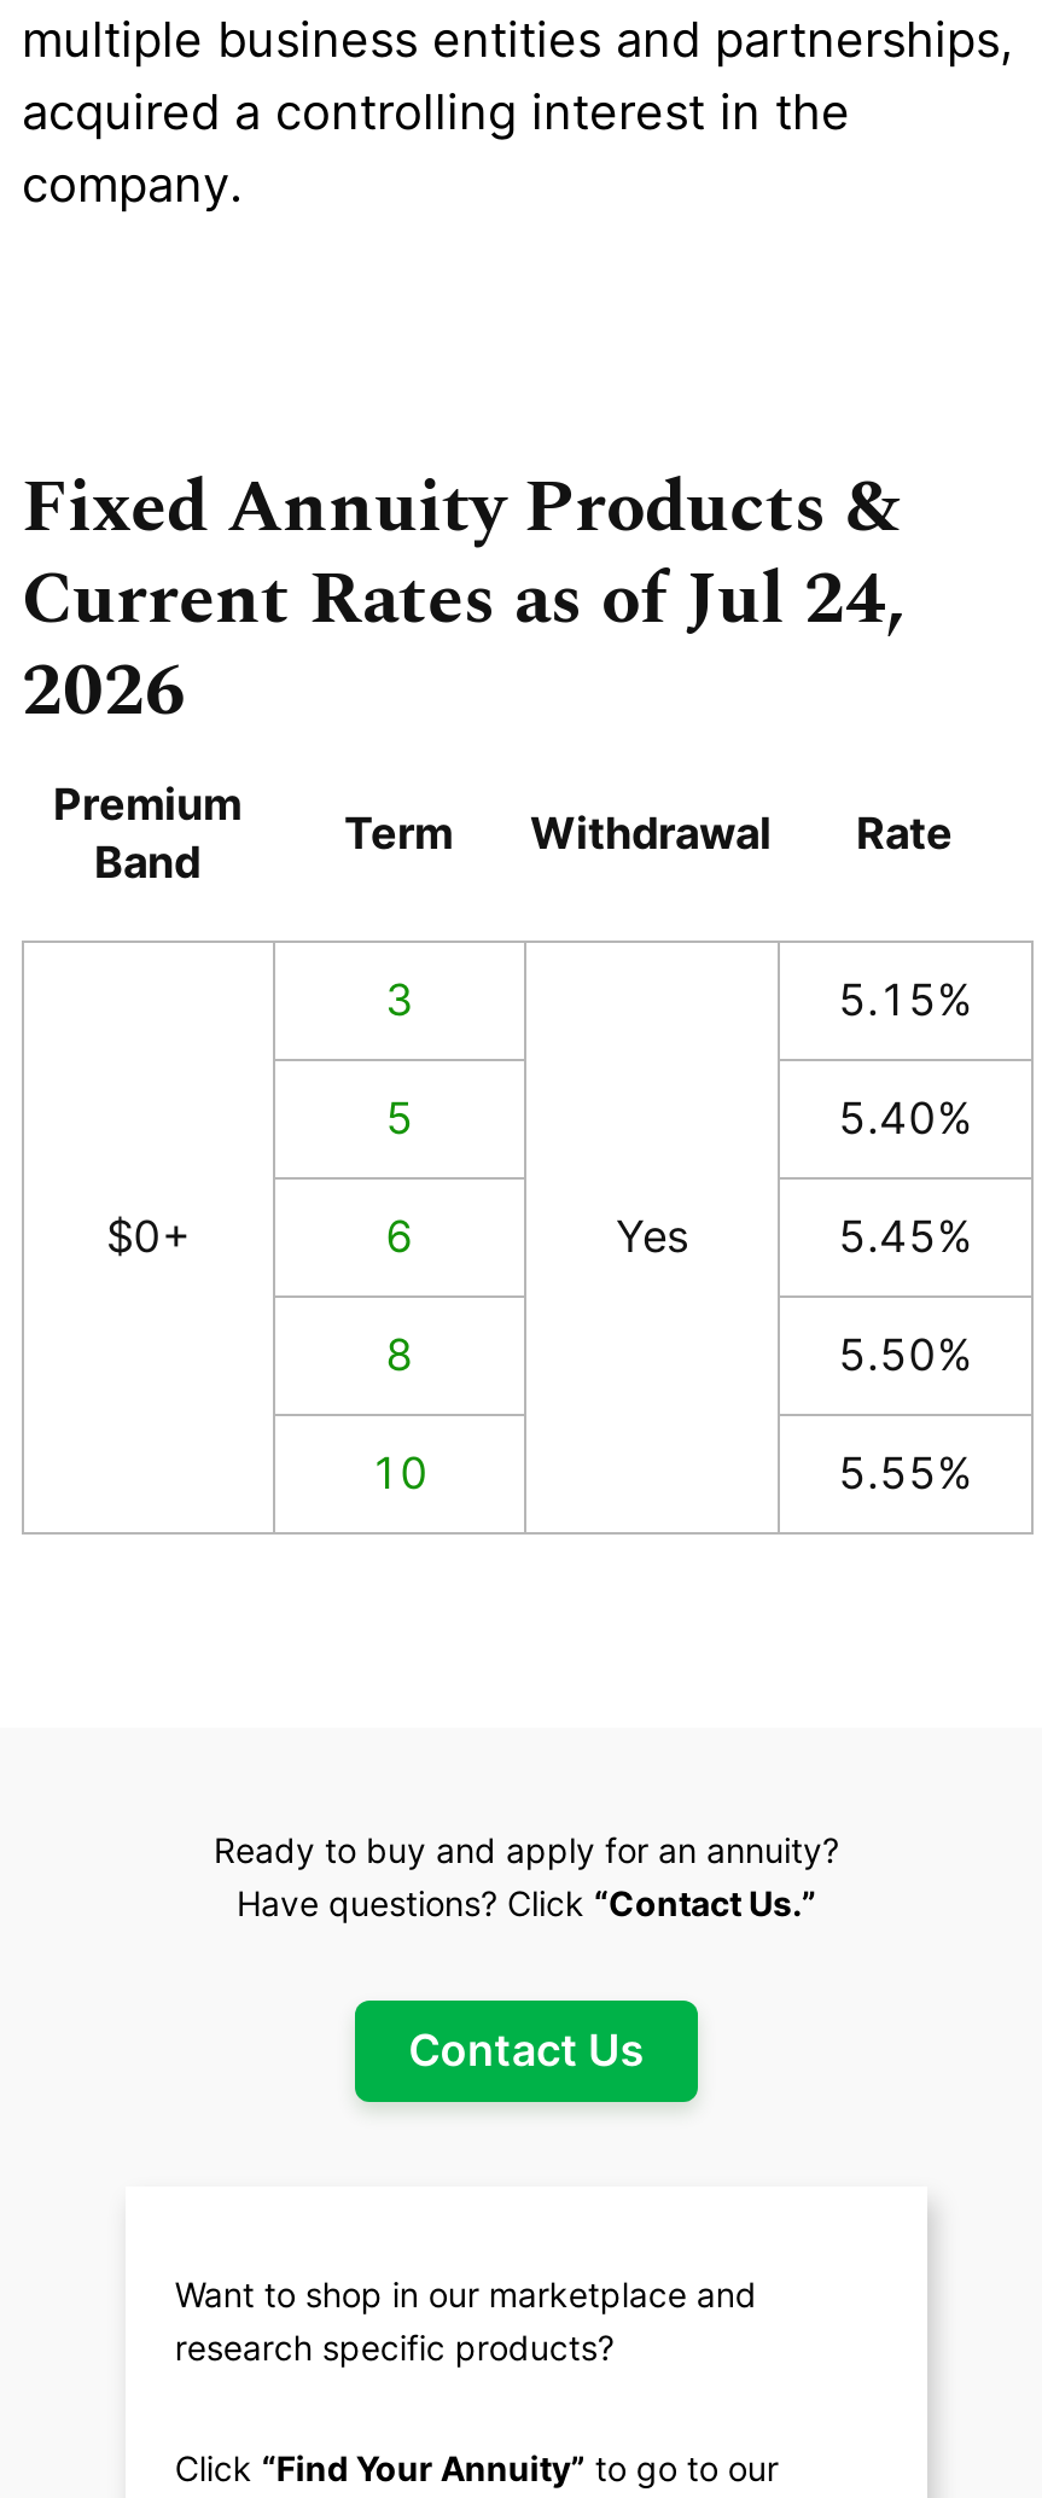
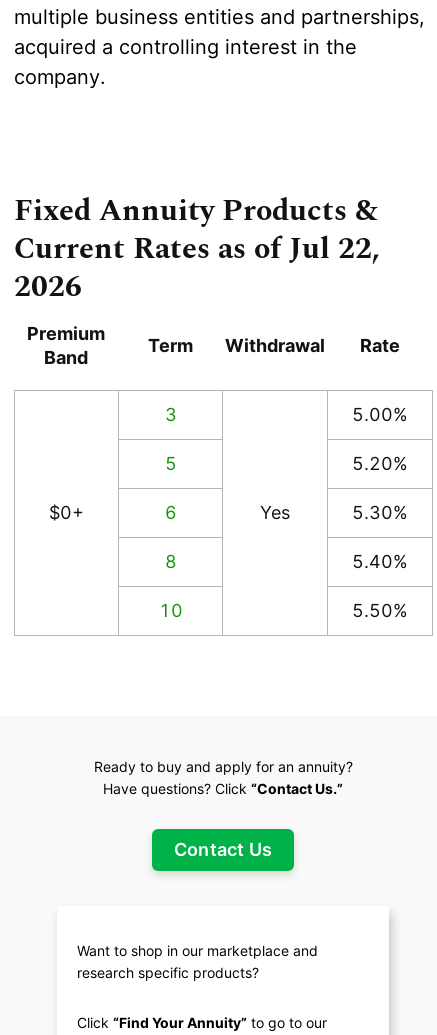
[22,545,906,656] Current Rates as of Jul 24, -> [14,226,380,272] Current Rates as of Jul 22,
[838,974,973,1025] 5.15% -> [352,404,408,425] 5.00%
[838,1093,973,1143] 5.40% -> [352,453,408,474] 5.20%
[838,1211,973,1262] 5.45% -> [352,502,408,523] 5.30%
[838,1329,973,1380] 5.50% -> [352,551,408,572] 5.40%
[838,1448,973,1498] 5.55% -> [352,600,408,621] 5.50%

